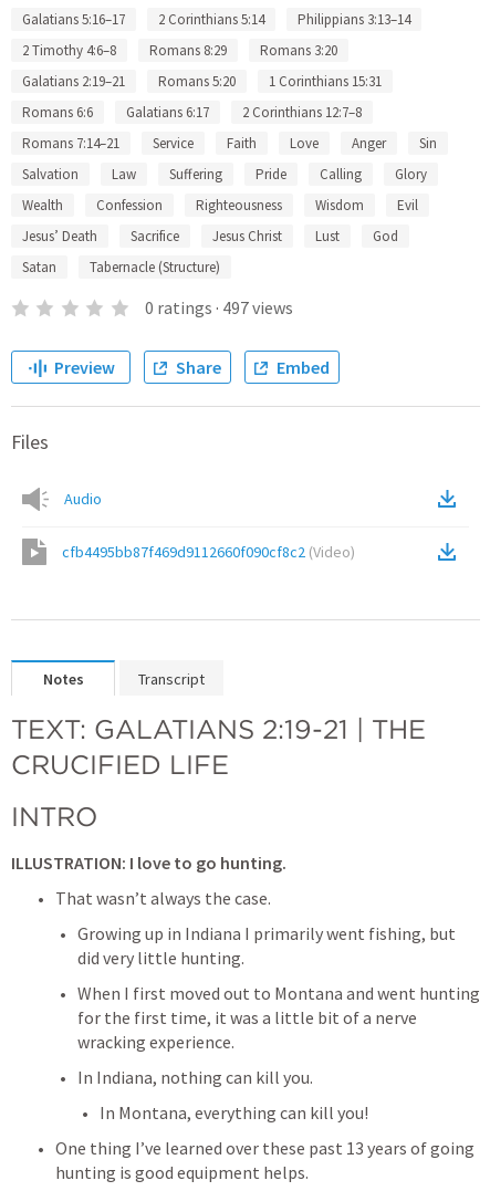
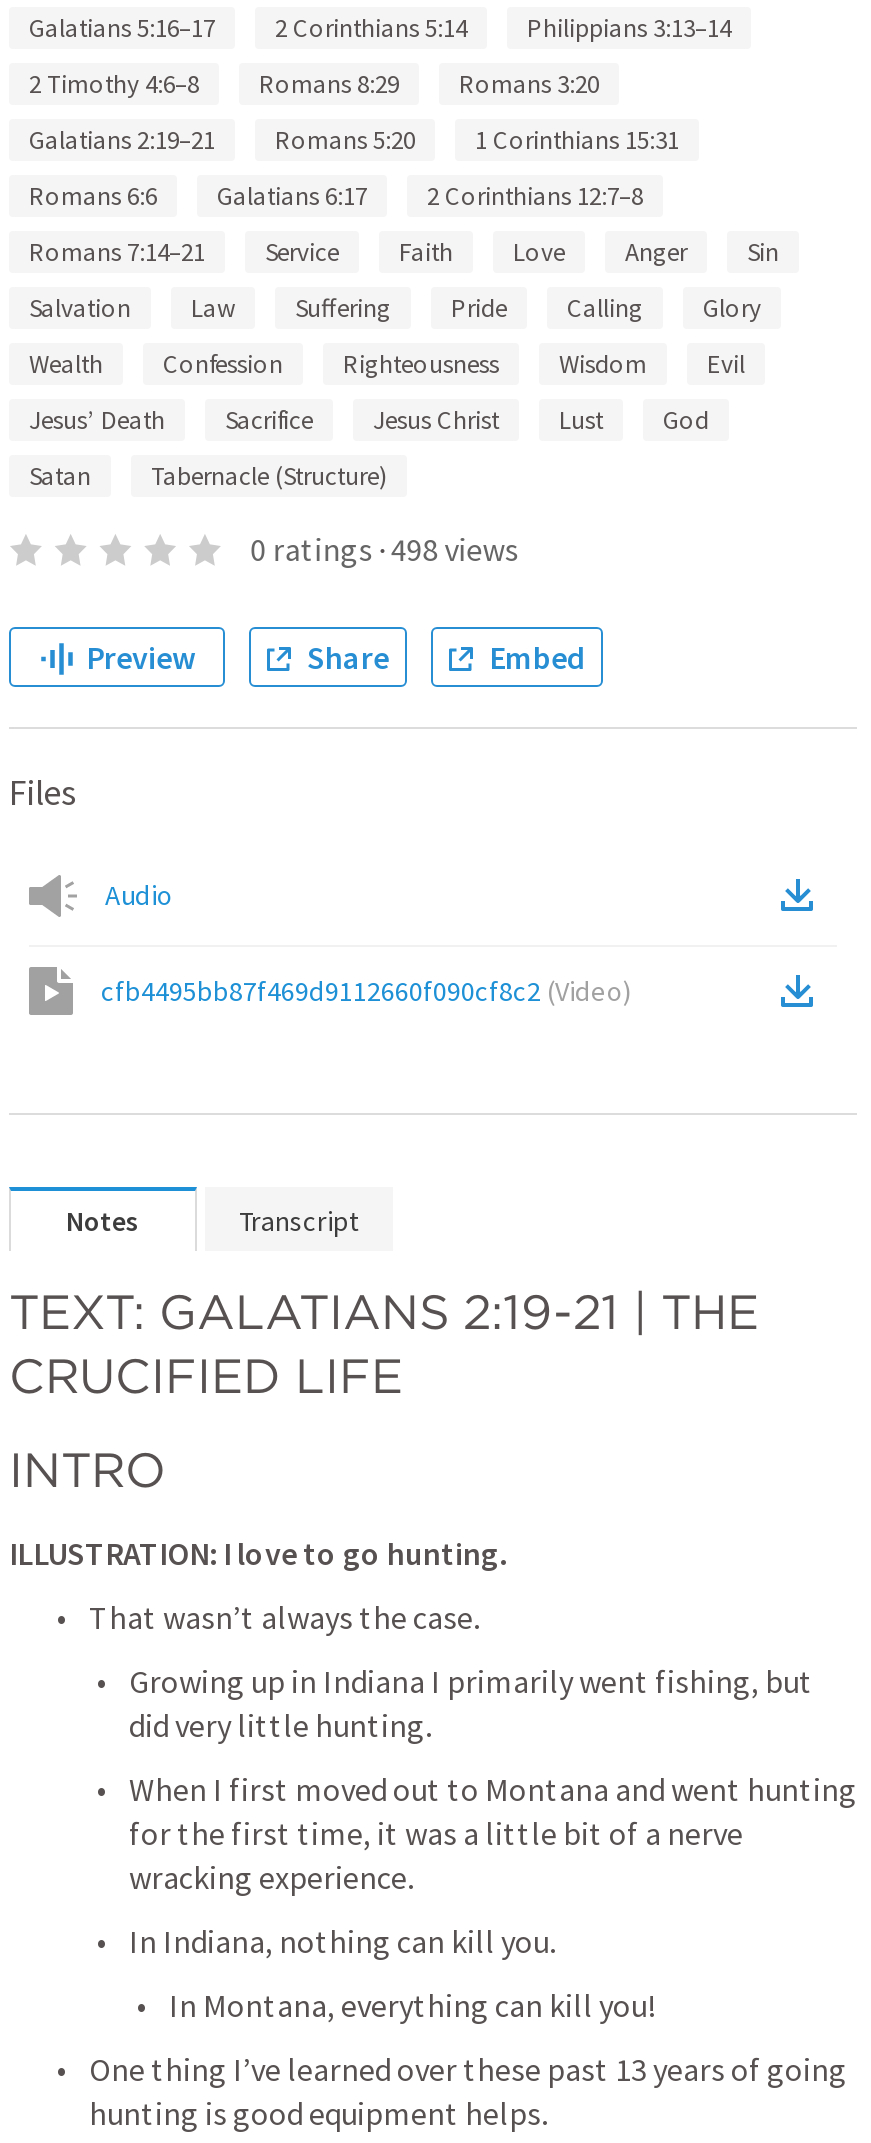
[145,296,293,318] 0 ratings · 497 views -> [250,529,518,569] 0 ratings · 498 views

